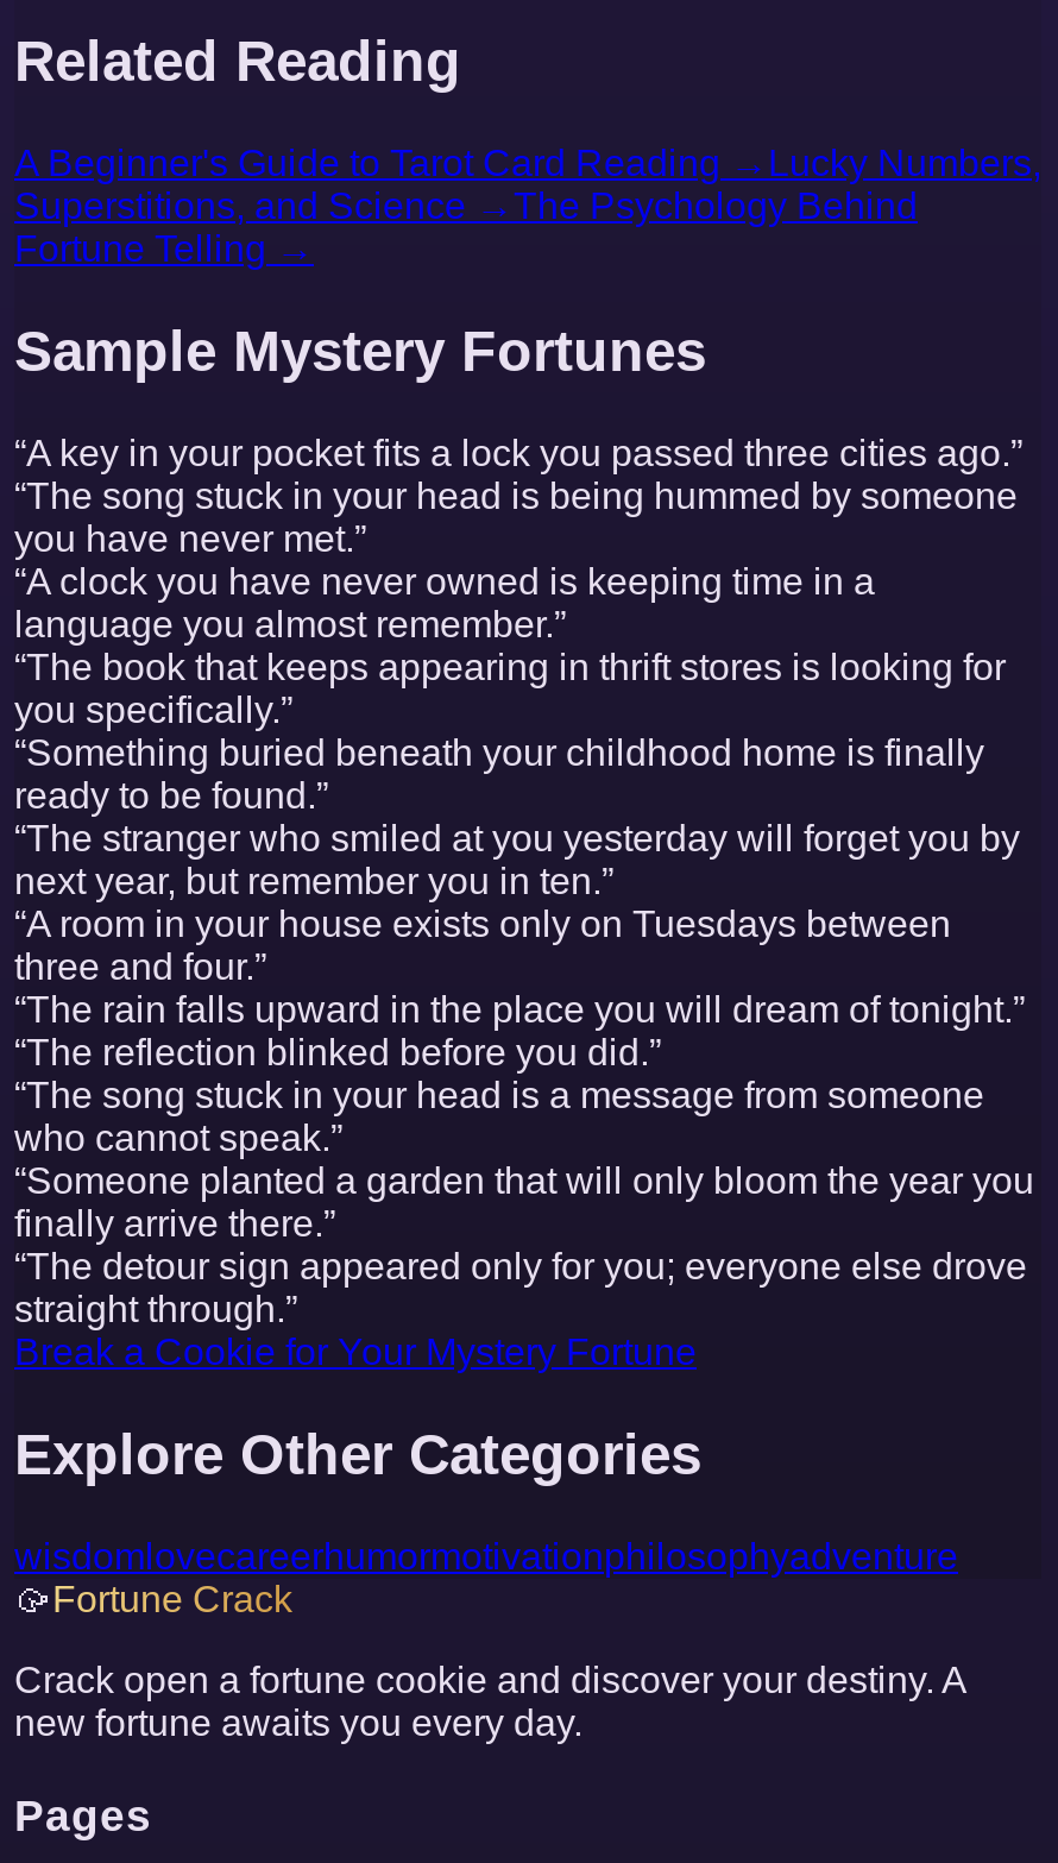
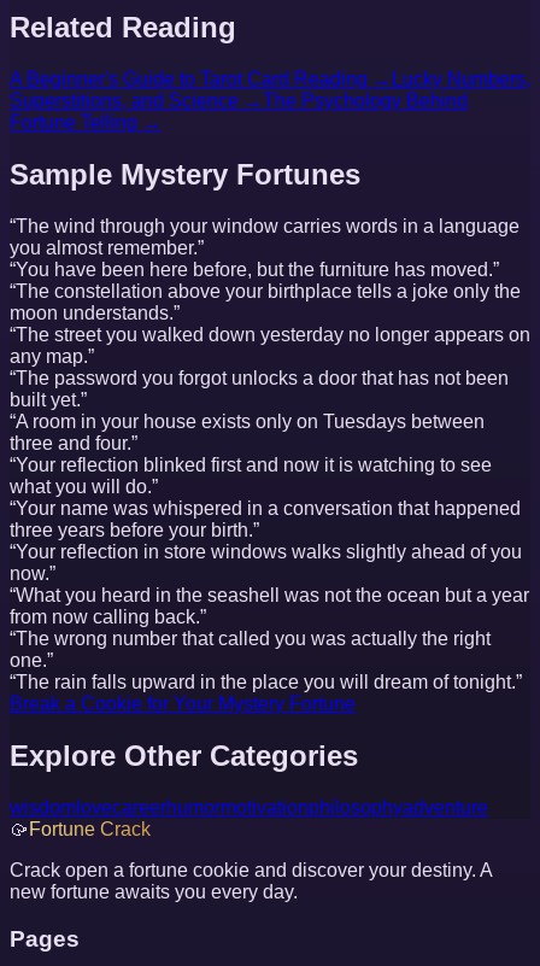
[14,433,1022,901] “A key in your pocket fits a lock you passed three cities ago.” | “The song stuck in your head is being hummed by someone | you have never met.” | “A clock you have never owned is keeping time in a | language you almost remember.” | “The book that keeps appearing in thrift stores is looking for | you specifically.” | “Something buried beneath your childhood home is finally | ready to be found.” | “The stranger who smiled at you yesterday will forget you by | next year, but remember you in ten.” -> [10,216,530,410] “The wind through your window carries words in a language | you almost remember.” | “You have been here before, but the furniture has moved.” | “The constellation above your birthplace tells a joke only the | moon understands.” | “The street you walked down yesterday no longer appears on | any map.” | “The password you forgot unlocks a door that has not been | built yet.”
moved [14,904,951,987] -> [10,411,485,454]: “A room in your house exists only on Tuesdays between | three and four.”
none -> [10,455,529,671] “Your reflection blinked first and now it is watching to see | what you will do.” | “Your name was whispered in a conversation that happened | three years before your birth.” | “Your reflection in store windows walks slightly ahead of you | now.” | “What you heard in the seashell was not the ocean but a year | from now calling back.” | “The wrong number that called you was actually the right | one.”
moved [14,989,1025,1030] -> [10,672,522,692]: “The rain falls upward in the place you will dream of tonight.”
[14,1032,1034,1329] “The reflection blinked before you did.” | “The song stuck in your head is a message from someone | who cannot speak.” | “Someone planted a garden that will only bloom the year you | finally arrive there.” | “The detour sign appeared only for you; everyone else drove | straight through.” -> none

